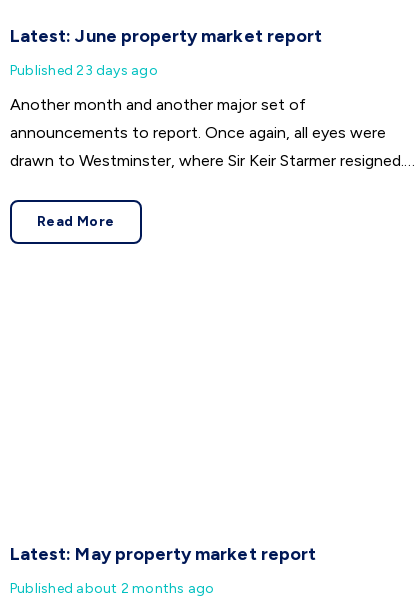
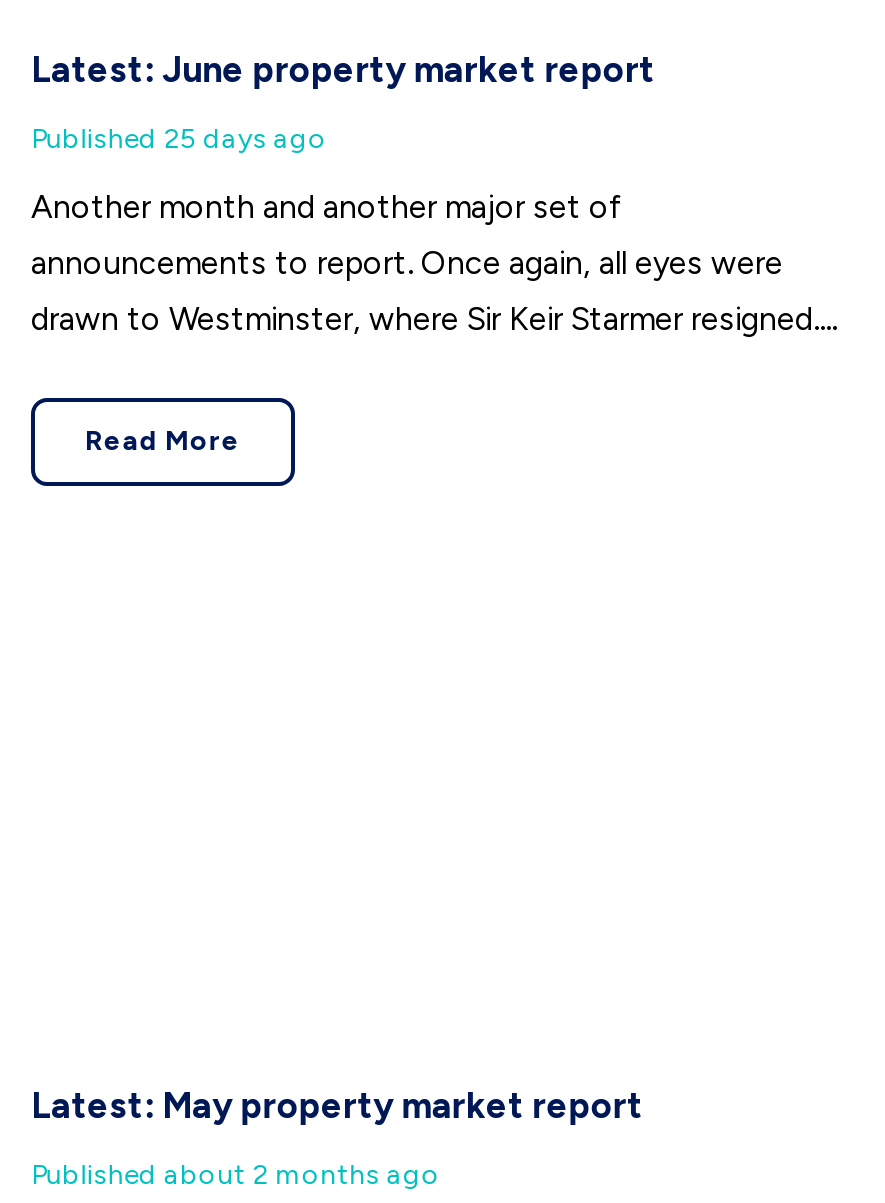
[10,62,158,79] Published 23 days ago -> [31,122,327,156] Published 25 days ago

